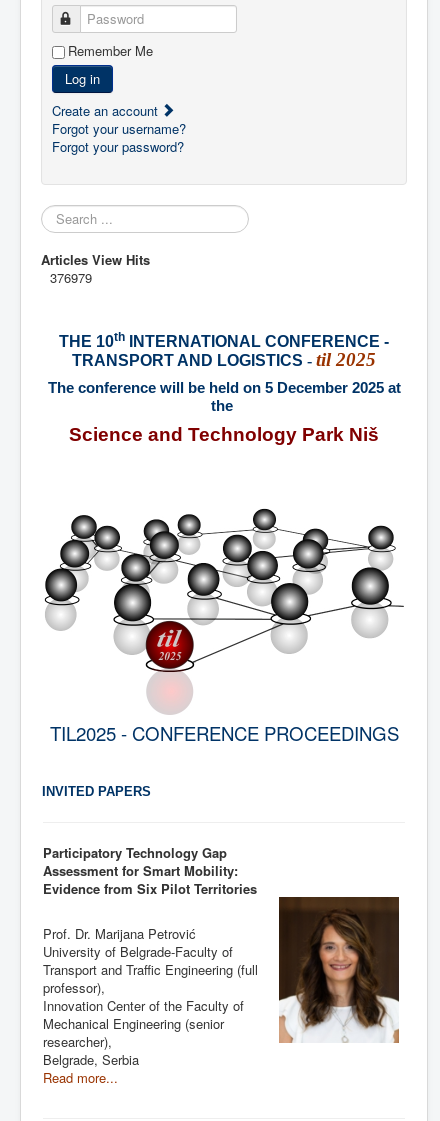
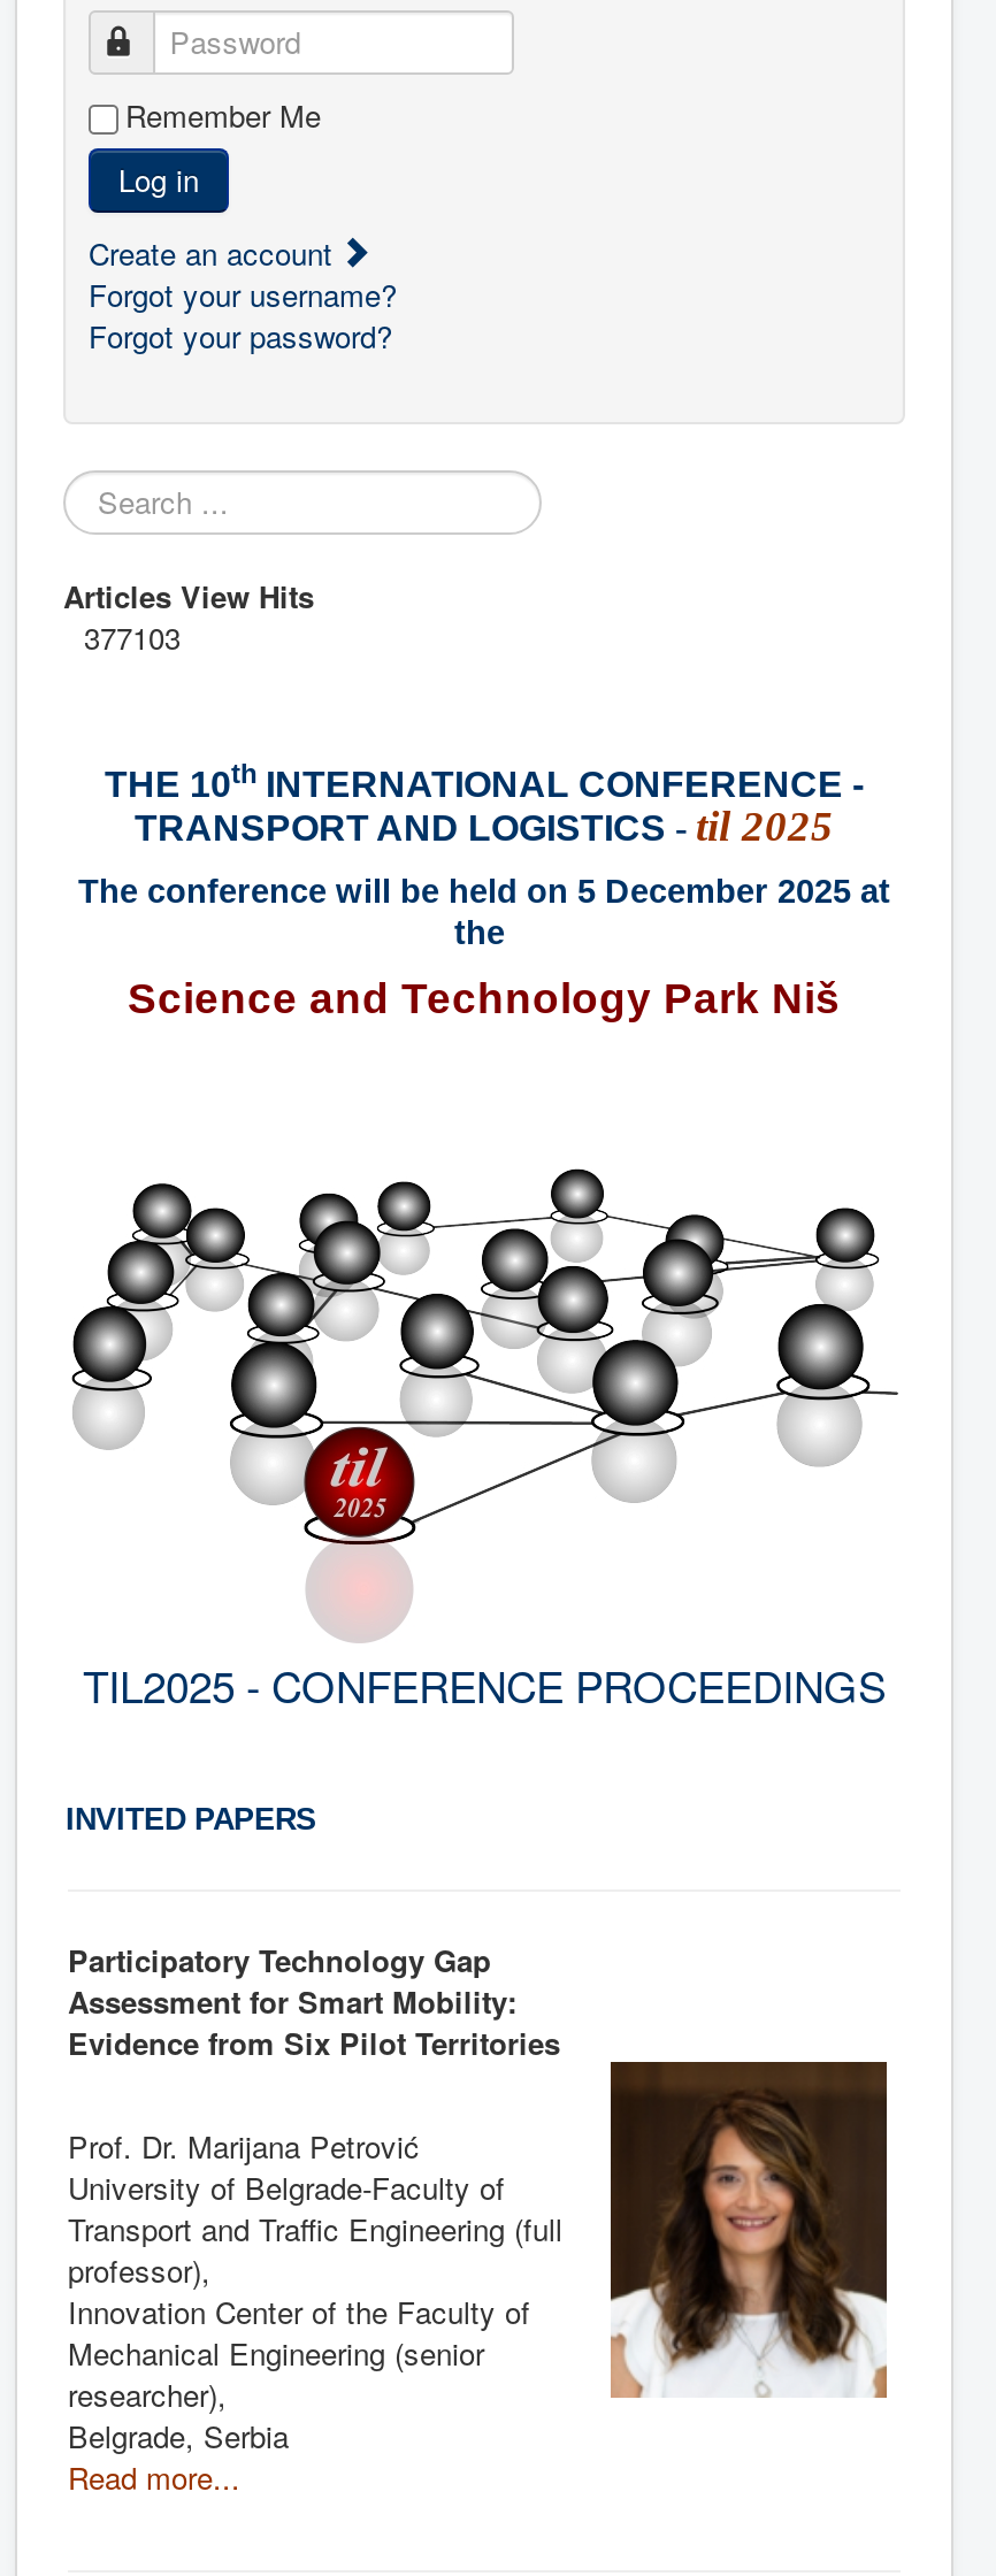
[50,268,92,287] 376979 -> [84,616,181,660] 377103

